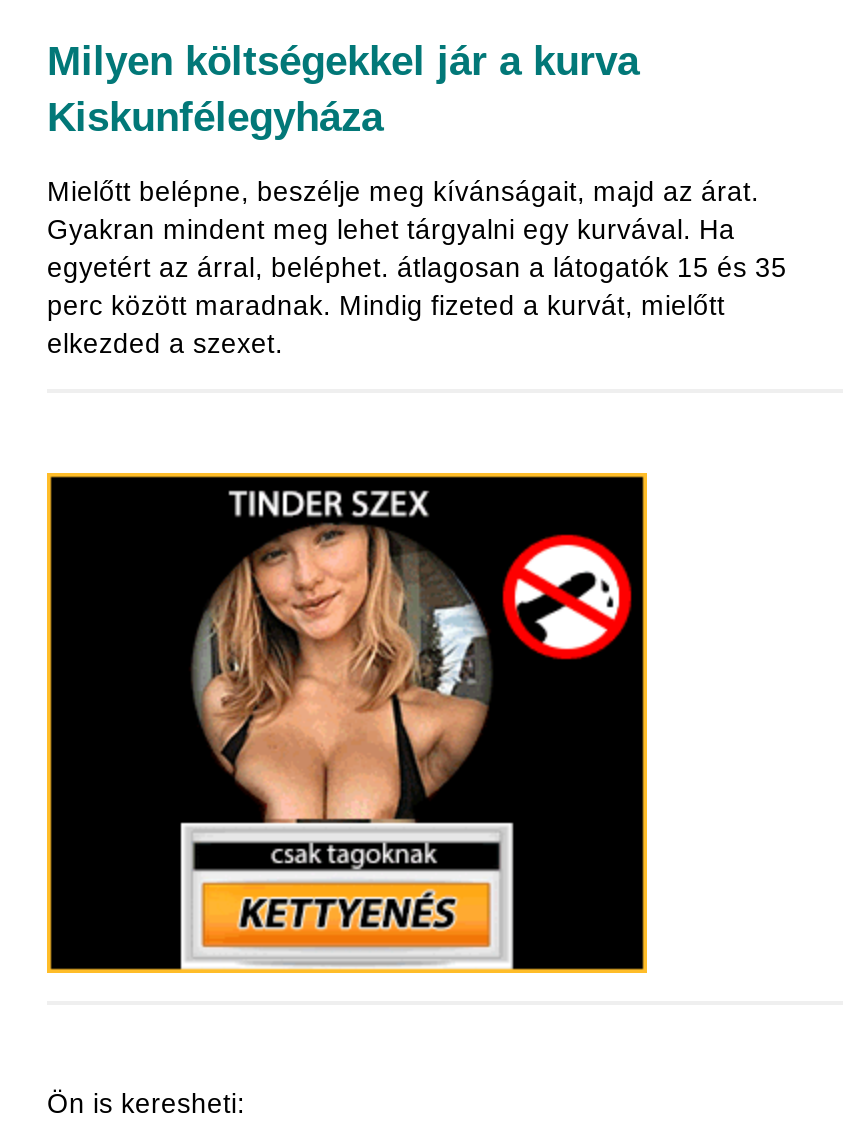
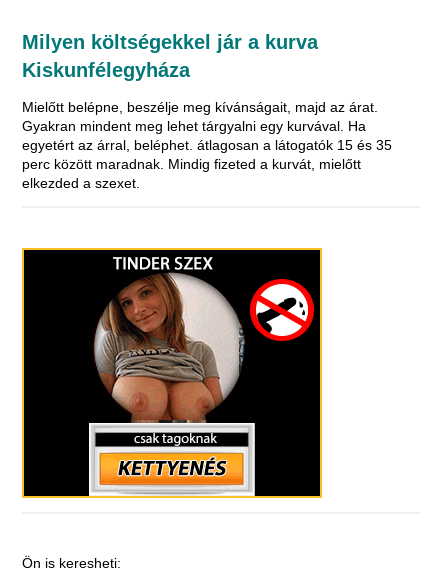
[195,523,489,825] [image] -> [95,273,245,423] [image]

